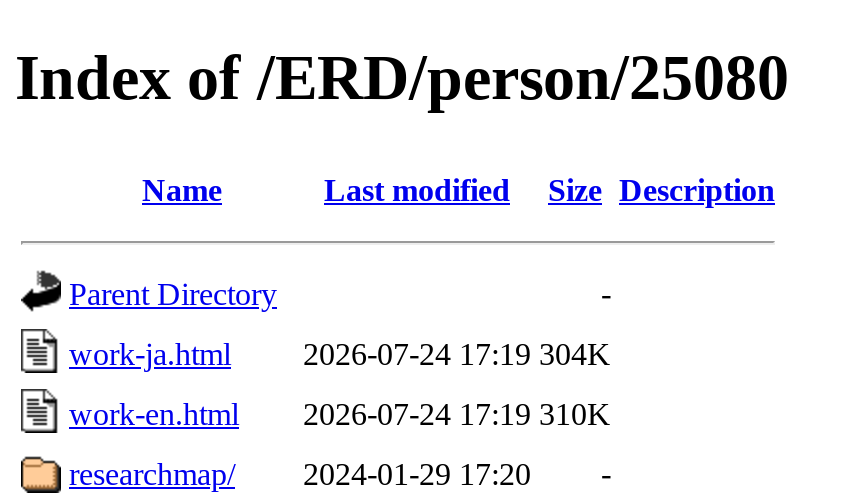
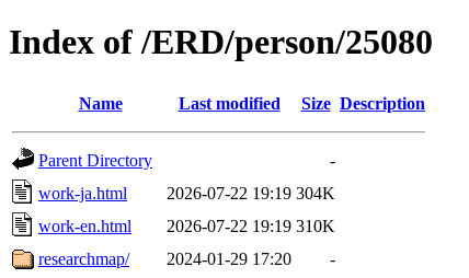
[303,337,611,371] 2026-07-24 17:19 304K -> [167,184,335,202] 2026-07-22 19:19 304K
[69,397,611,431] work-en.html 2026-07-24 17:19 310K -> [38,217,335,235] work-en.html 2026-07-22 19:19 310K

